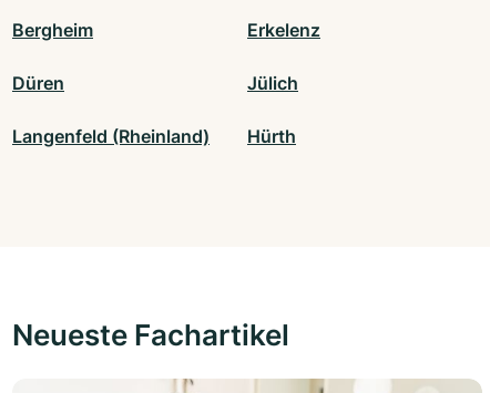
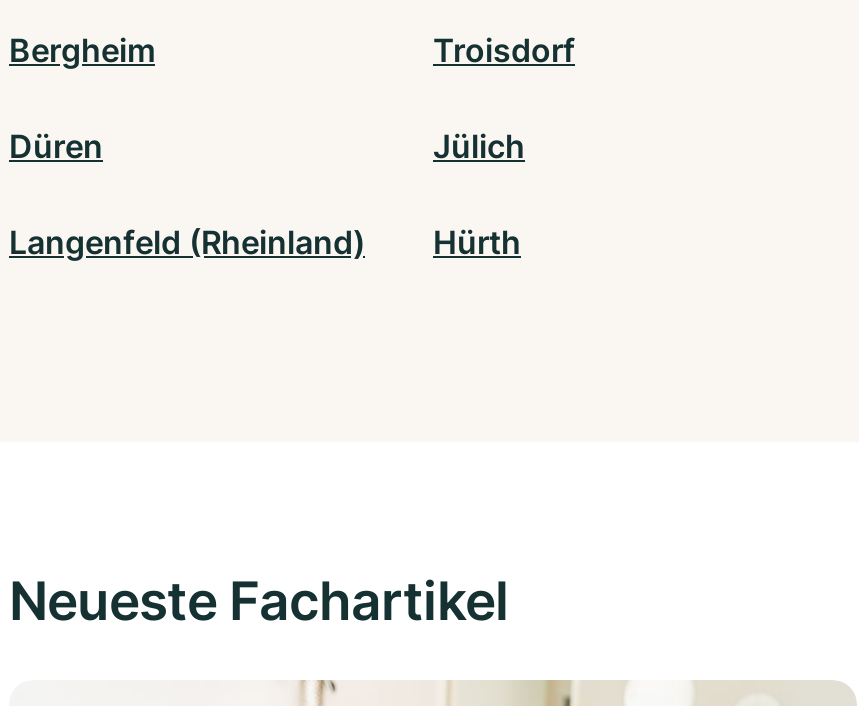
[247,19,320,41] Erkelenz -> [433,30,575,70] Troisdorf

